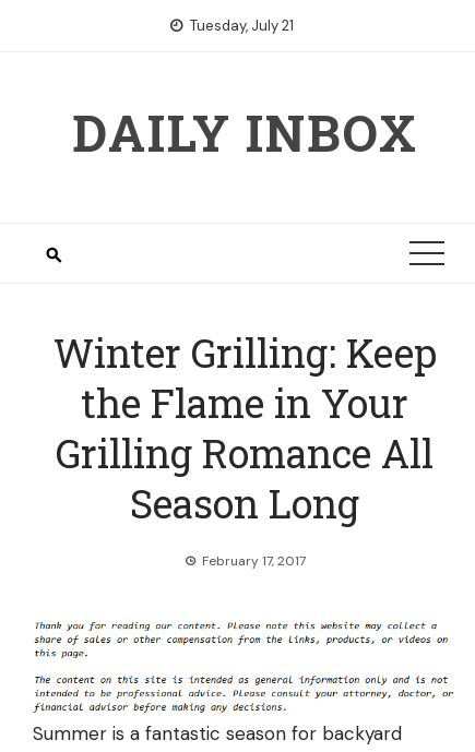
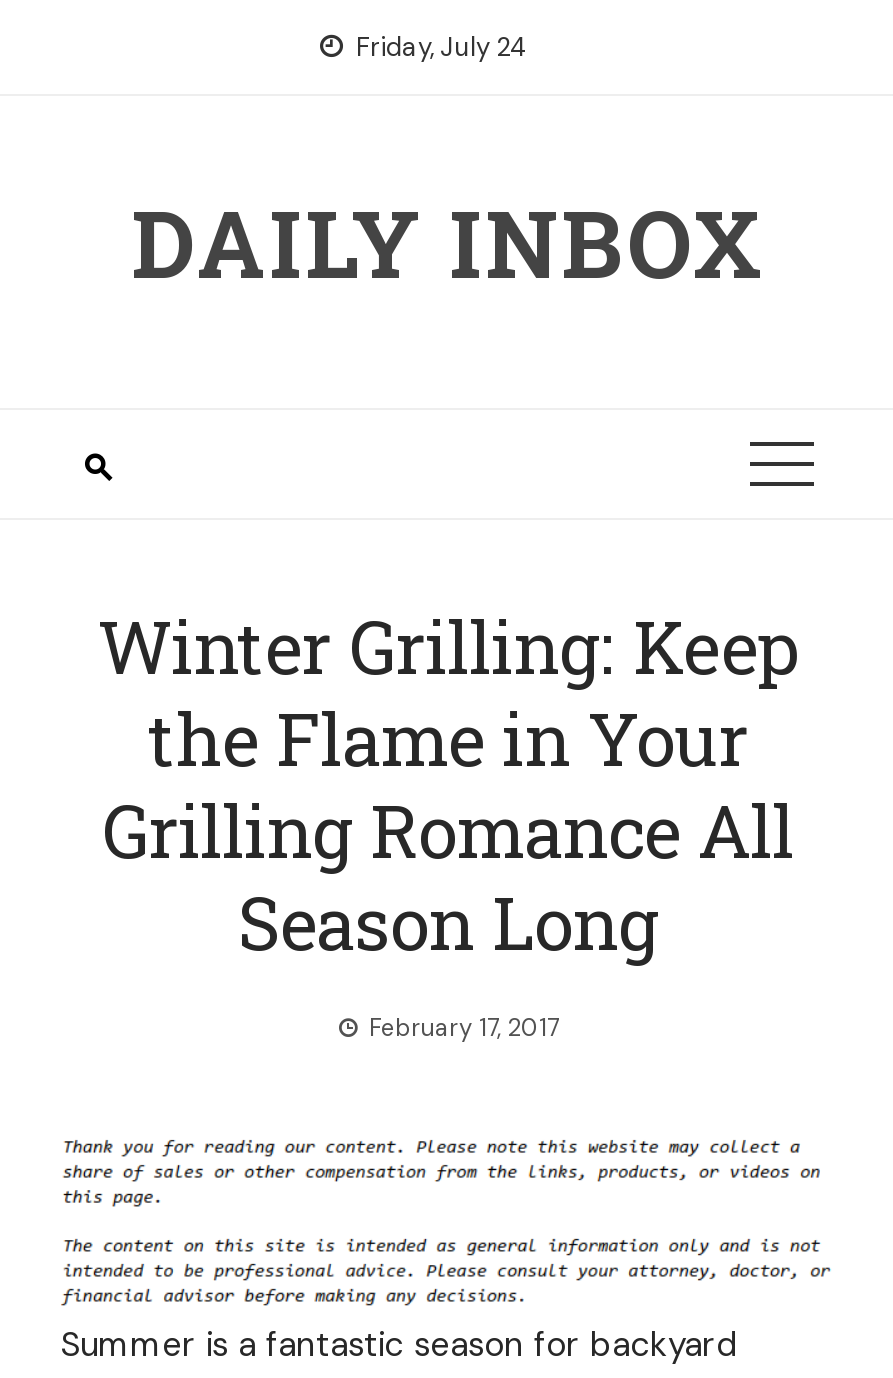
[189,16,293,35] Tuesday, July 21 -> [356,30,528,64] Friday, July 24

